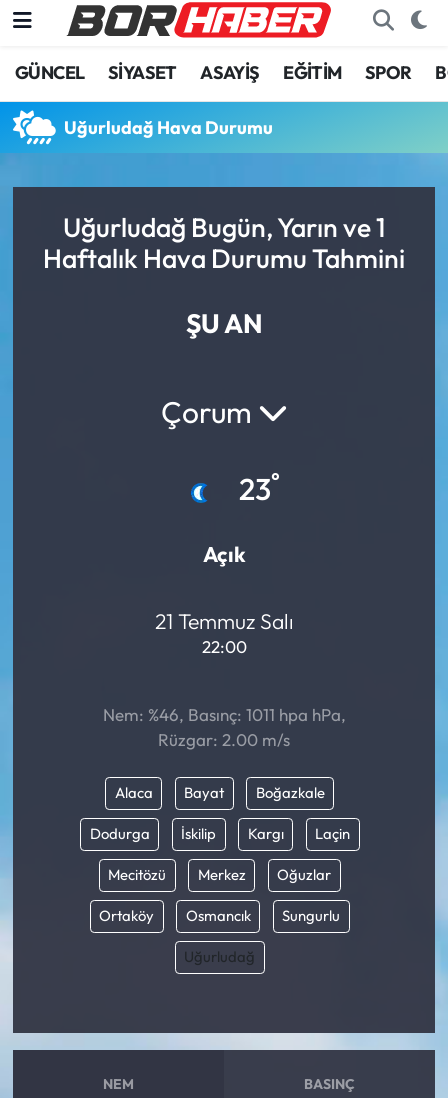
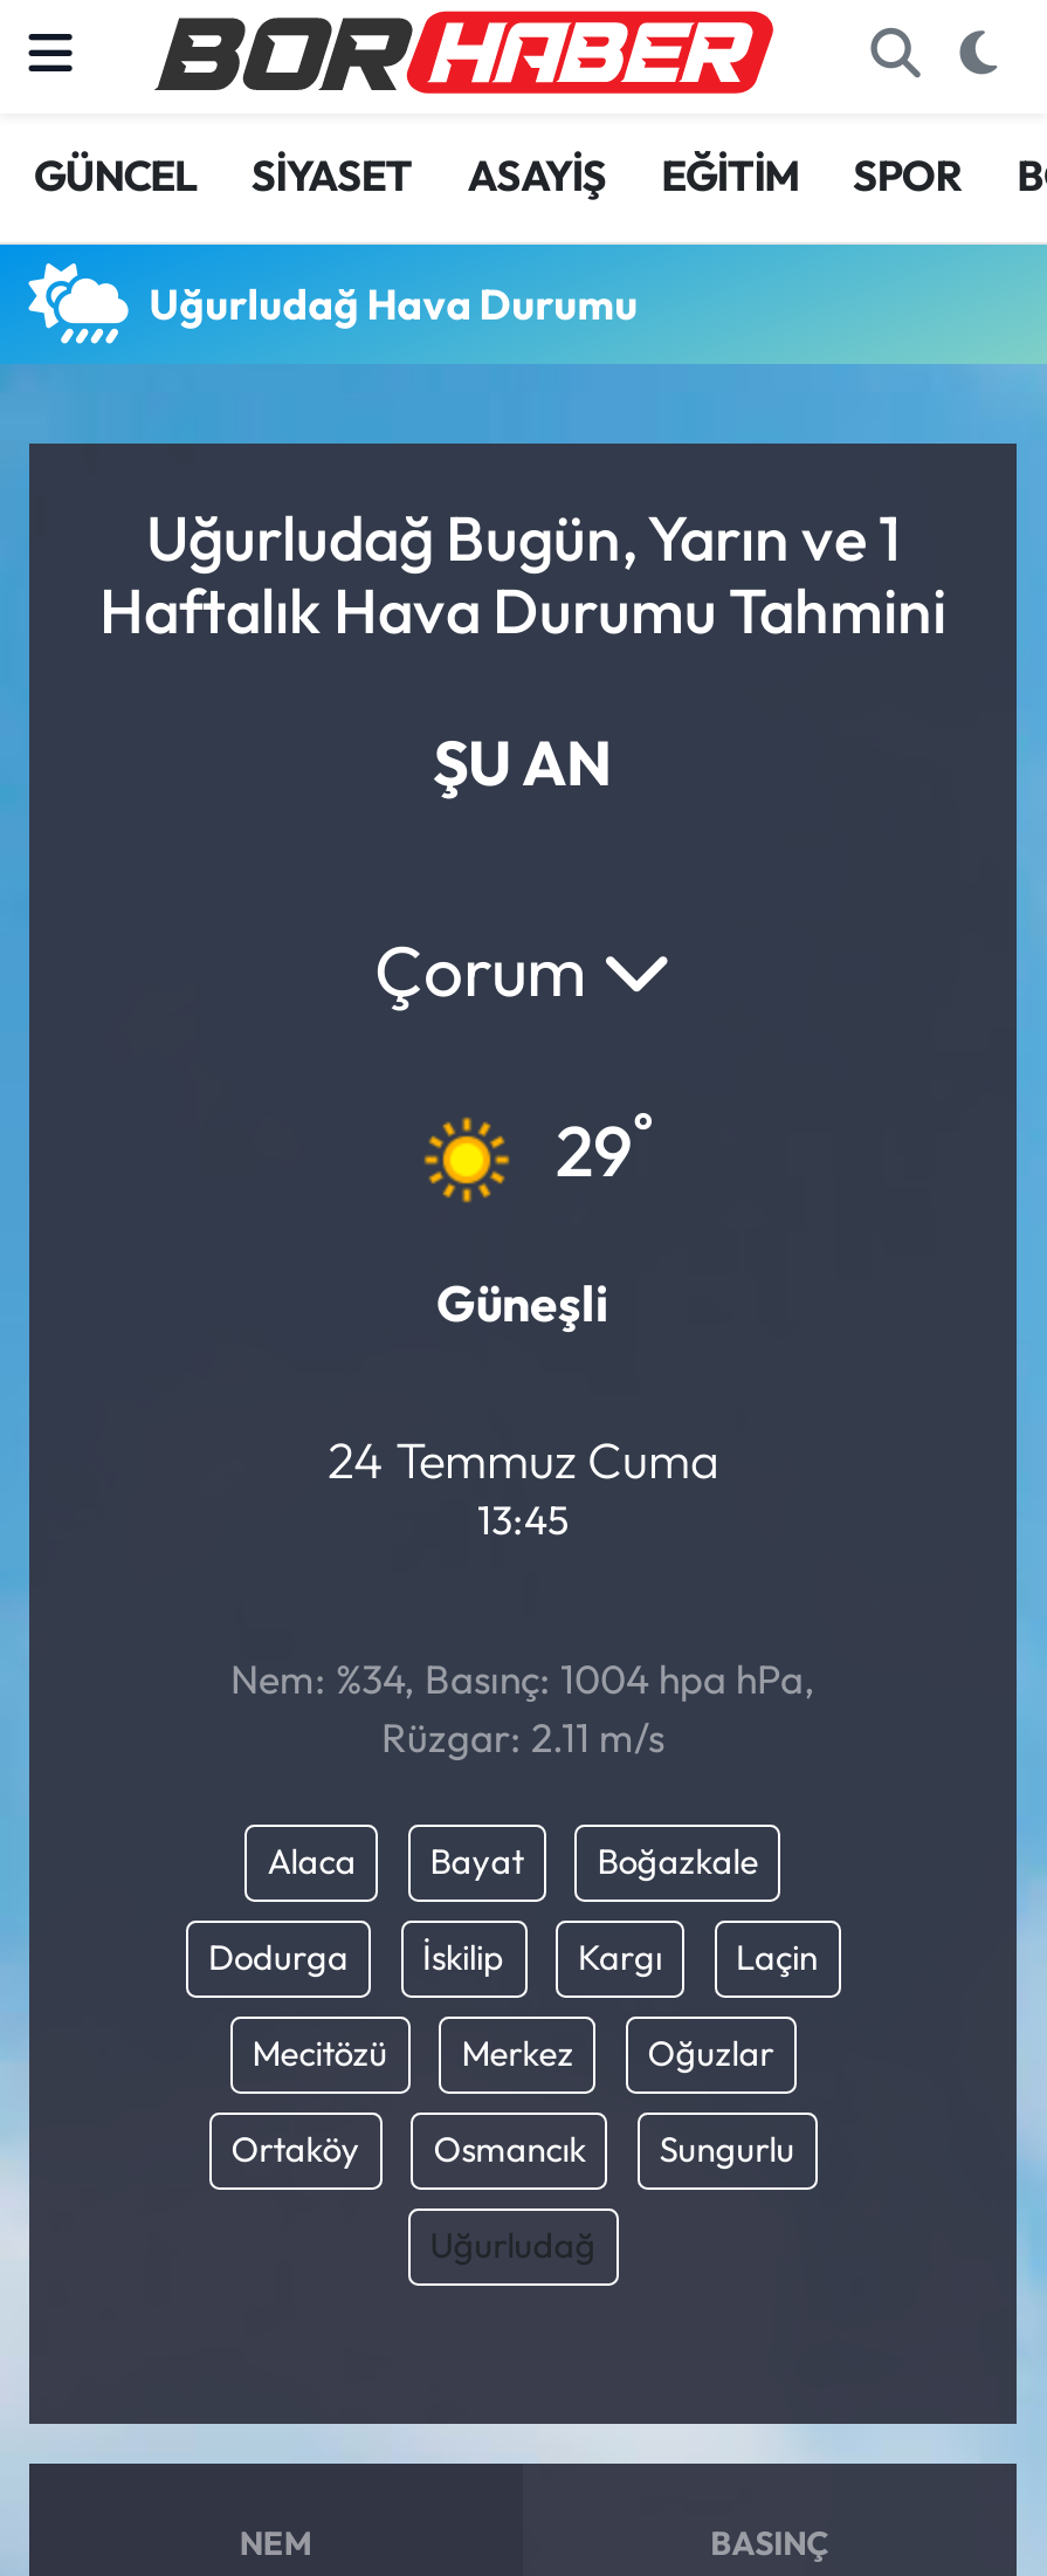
[183,466,279,510] [image] | 23° -> [422,1096,654,1204] [image] | 29°
[202,541,245,568] Açık -> [436,1271,609,1335] Güneşli
[154,608,293,657] 21 Temmuz Salı | 22:00 -> [328,1429,718,1544] 24 Temmuz Cuma | 13:45
[102,704,345,750] Nem: %46, Basınç: 1011 hpa hPa, | Rüzgar: 2.00 m/s -> [230,1653,815,1761] Nem: %34, Basınç: 1004 hpa hPa, | Rüzgar: 2.11 m/s

